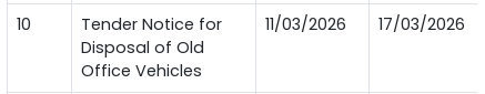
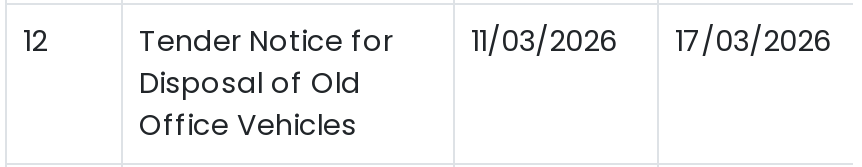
[17,13,31,35] 10 -> [23,21,47,61] 12

